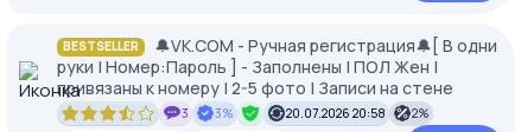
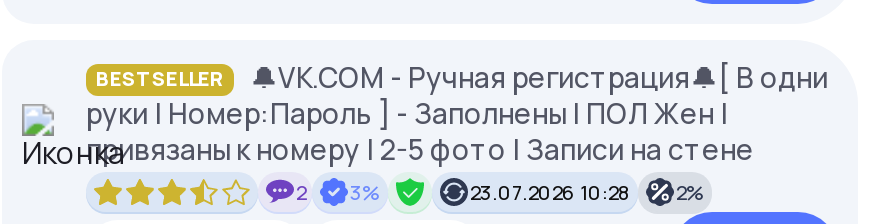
[182,105,234,122] 3 3% -> [296,178,382,206] 2 3%
[286,105,430,122] 20.07.2026 20:58 2% -> [470,178,706,206] 23.07.2026 10:28 2%

